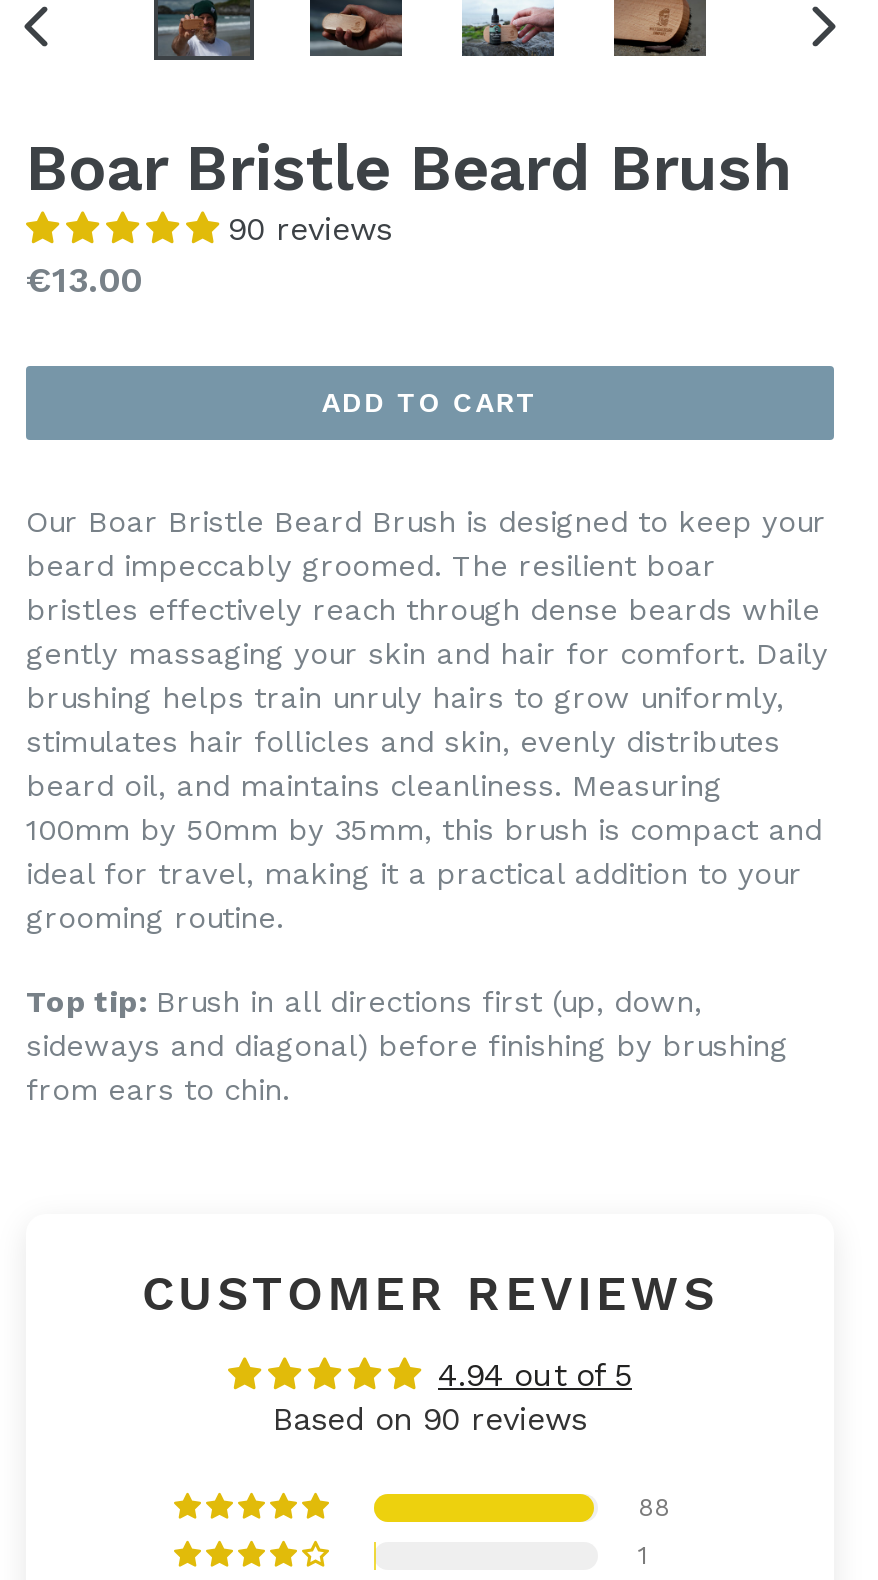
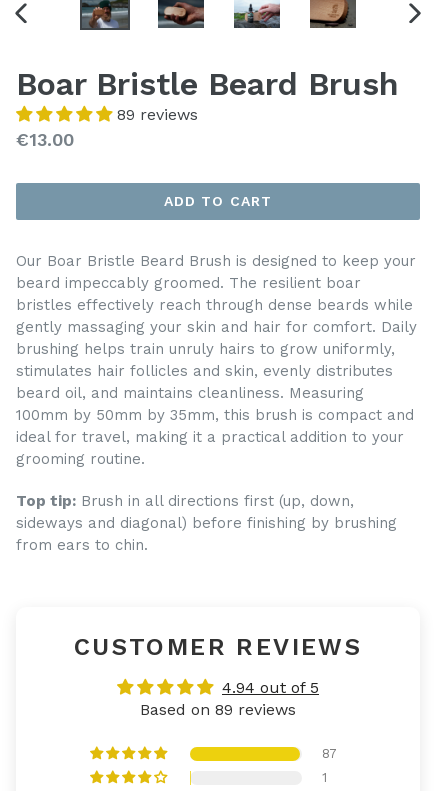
[228,210,392,248] 90 reviews -> [117,105,198,124] 89 reviews
[273,1399,587,1437] Based on 90 reviews -> [140,700,296,719] Based on 89 reviews
[638,1493,670,1523] 88 -> [322,746,337,761] 87

